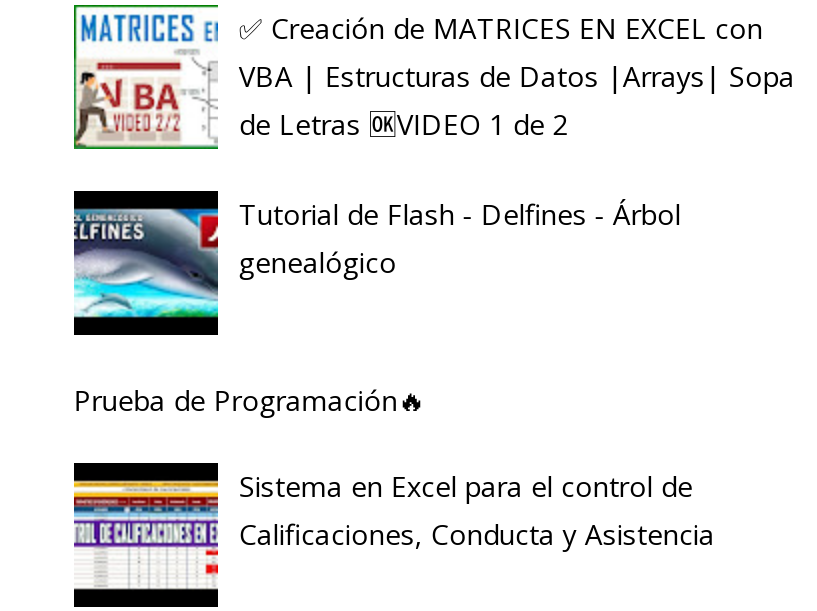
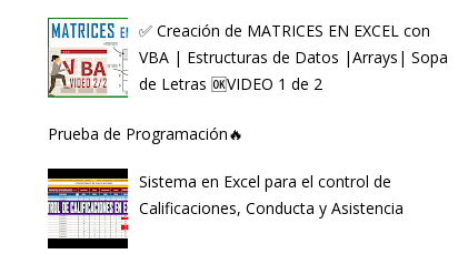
[72,189,681,337] [image] | Tutorial de Flash - Delfines - Árbol | genealógico -> none

